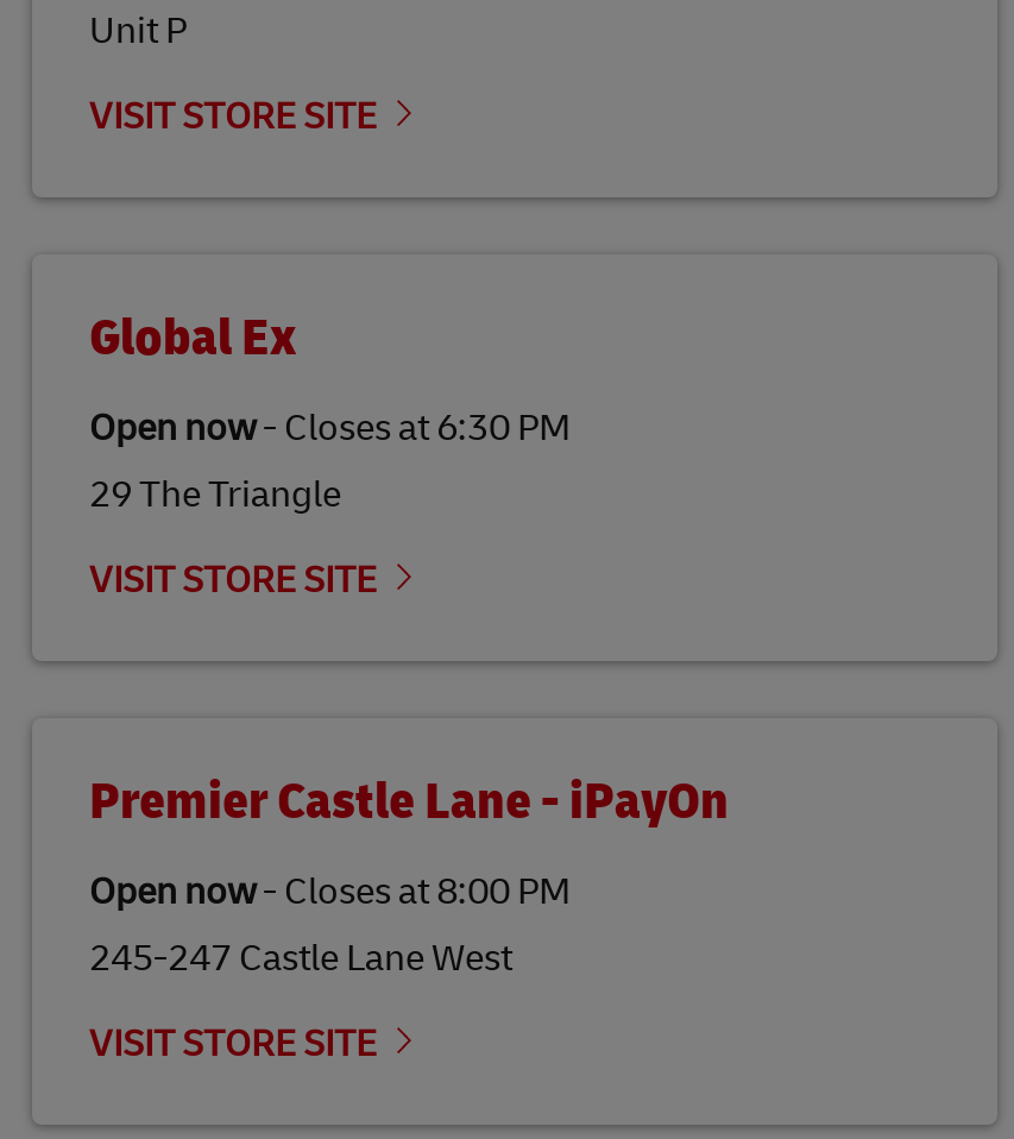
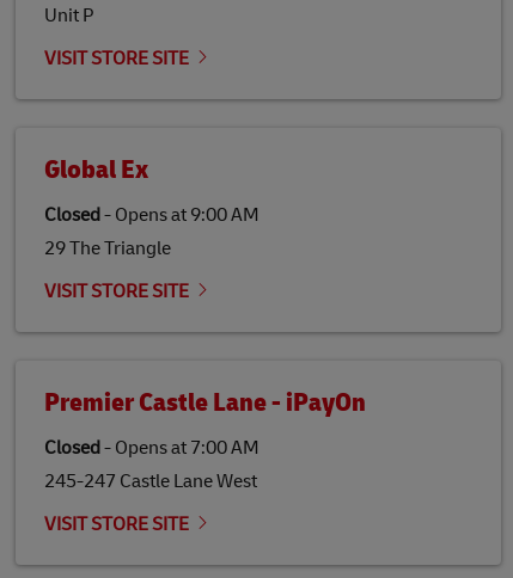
[89,404,572,452] Open now- Closes at 6:30 PM -> [44,203,259,227] Closed- Opens at 9:00 AM
[89,868,572,915] Open now- Closes at 8:00 PM -> [44,436,259,460] Closed- Opens at 7:00 AM

